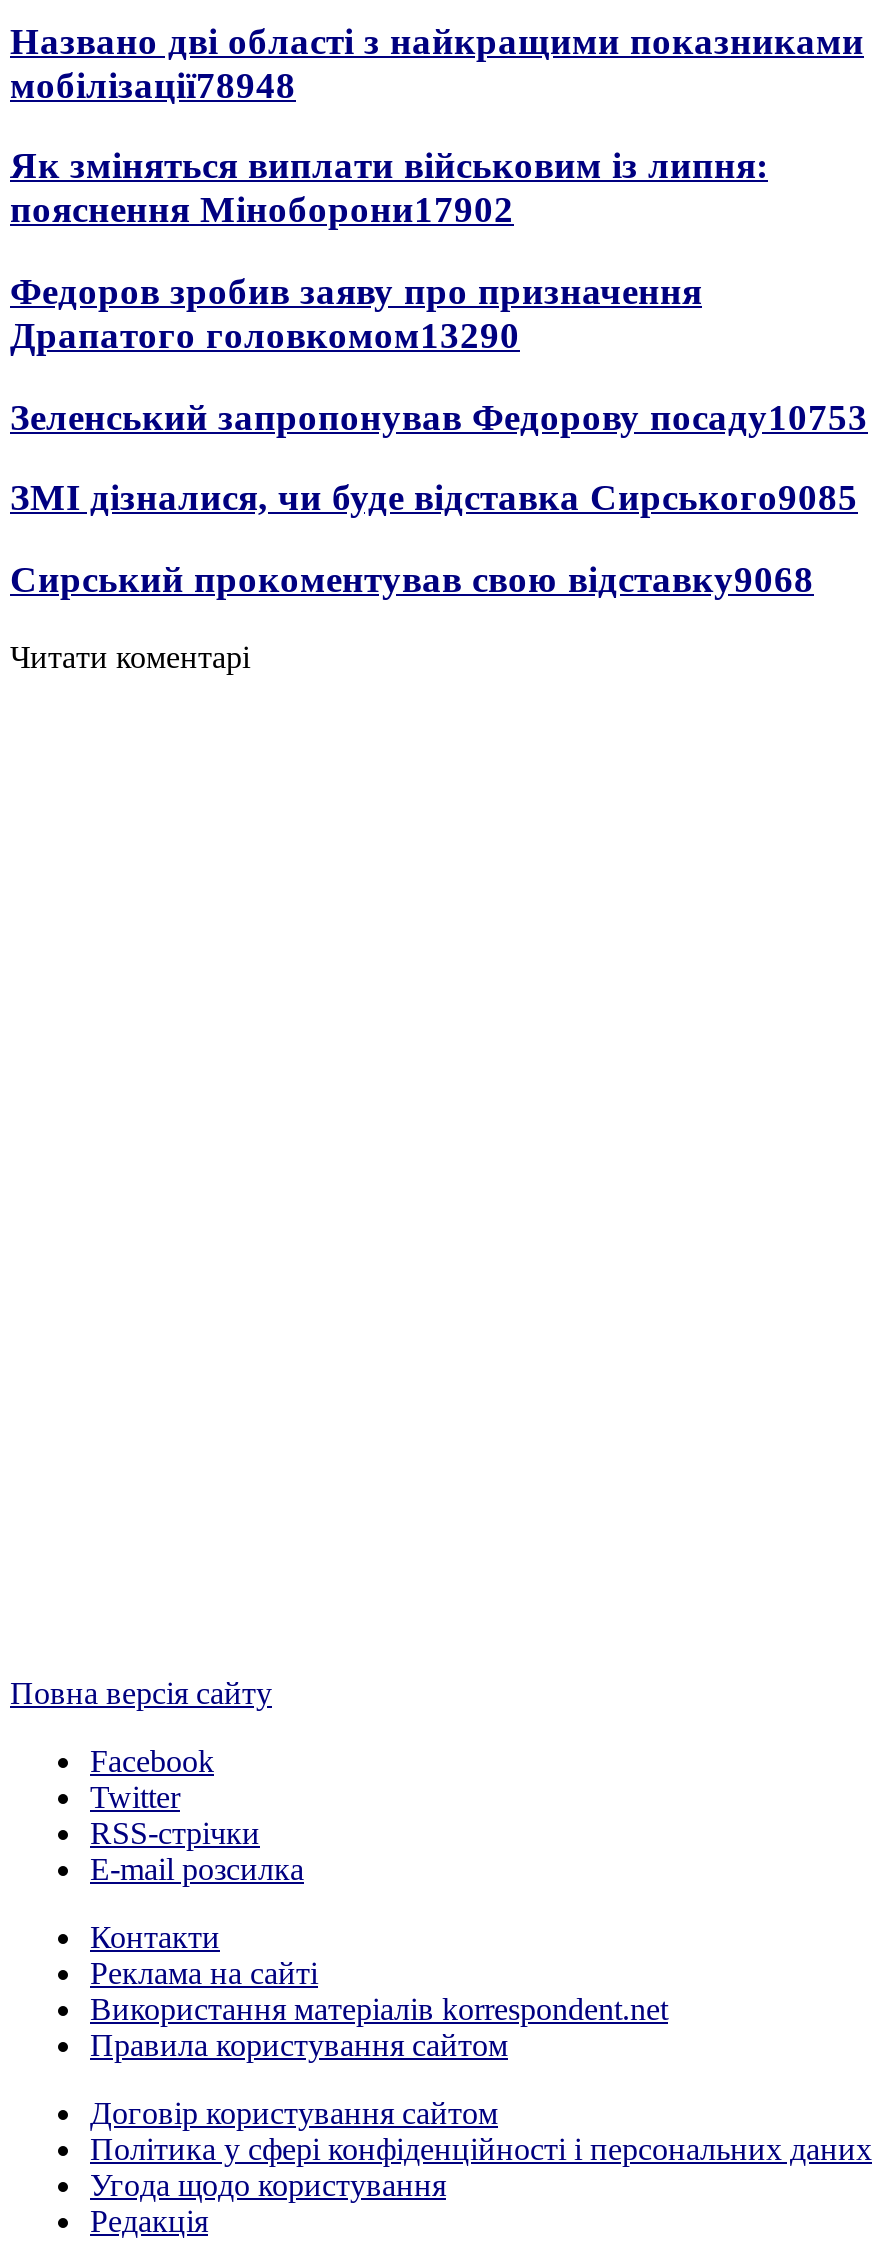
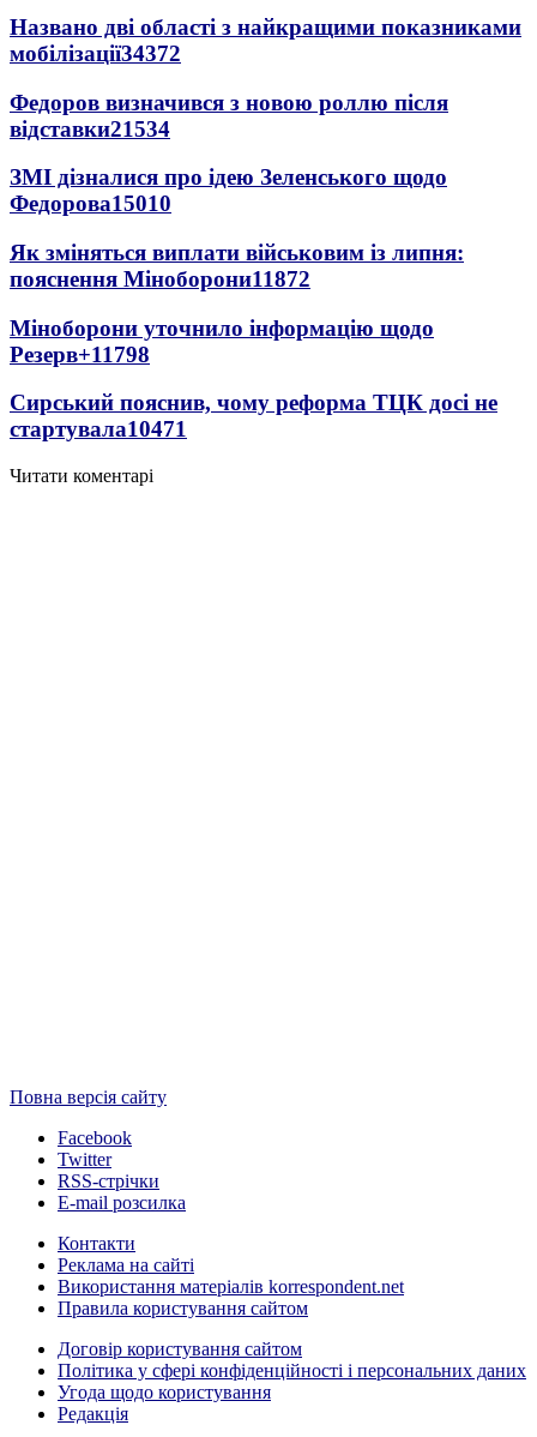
[10,64,296,106] мобілізації78948 -> [10,41,448,216] мобілізації34372 | Федоров визначився з новою роллю після | відставки21534 | ЗМІ дізналися про ідею Зеленського щодо | Федорова15010
moved [10,145,768,187] -> [10,240,464,265]: Як зміняться виплати військовим із липня:
[10,189,868,601] пояснення Міноборони17902 | Федоров зробив заяву про призначення | Драпатого головкомом13290 | Зеленський запропонував Федорову посаду10753 | ЗМІ дізналися, чи буде відставка Сирського9085 | Сирський прокоментував свою відставку9068 -> [10,266,497,442] пояснення Міноборони11872 | Міноборони уточнило інформацію щодо | Резерв+11798 | Сирський пояснив, чому реформа ТЦК досі не | стартувала10471

